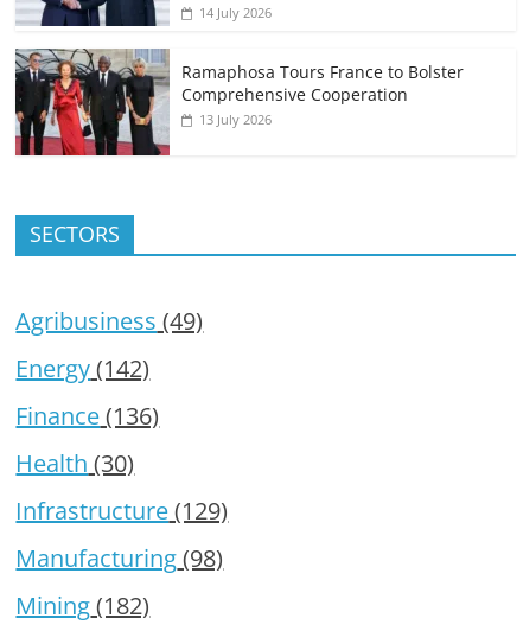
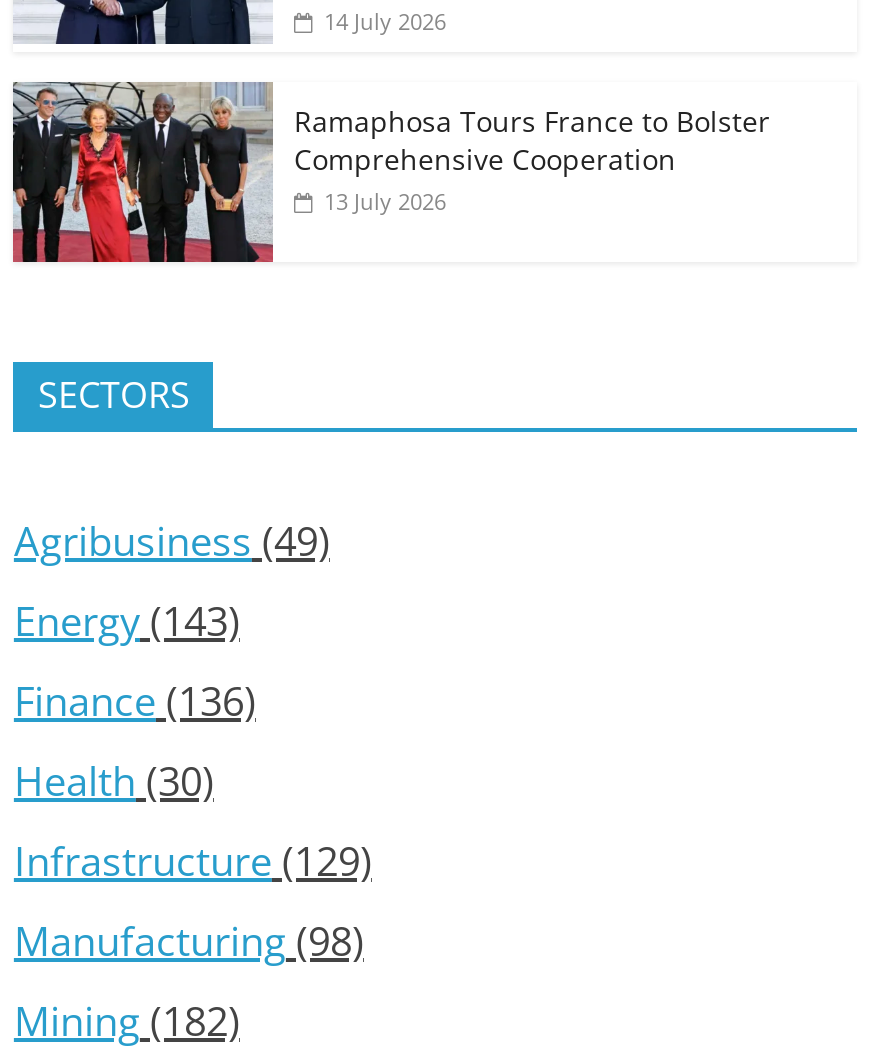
[16,352,150,384] Energy (142) -> [14,595,240,649] Energy (143)

